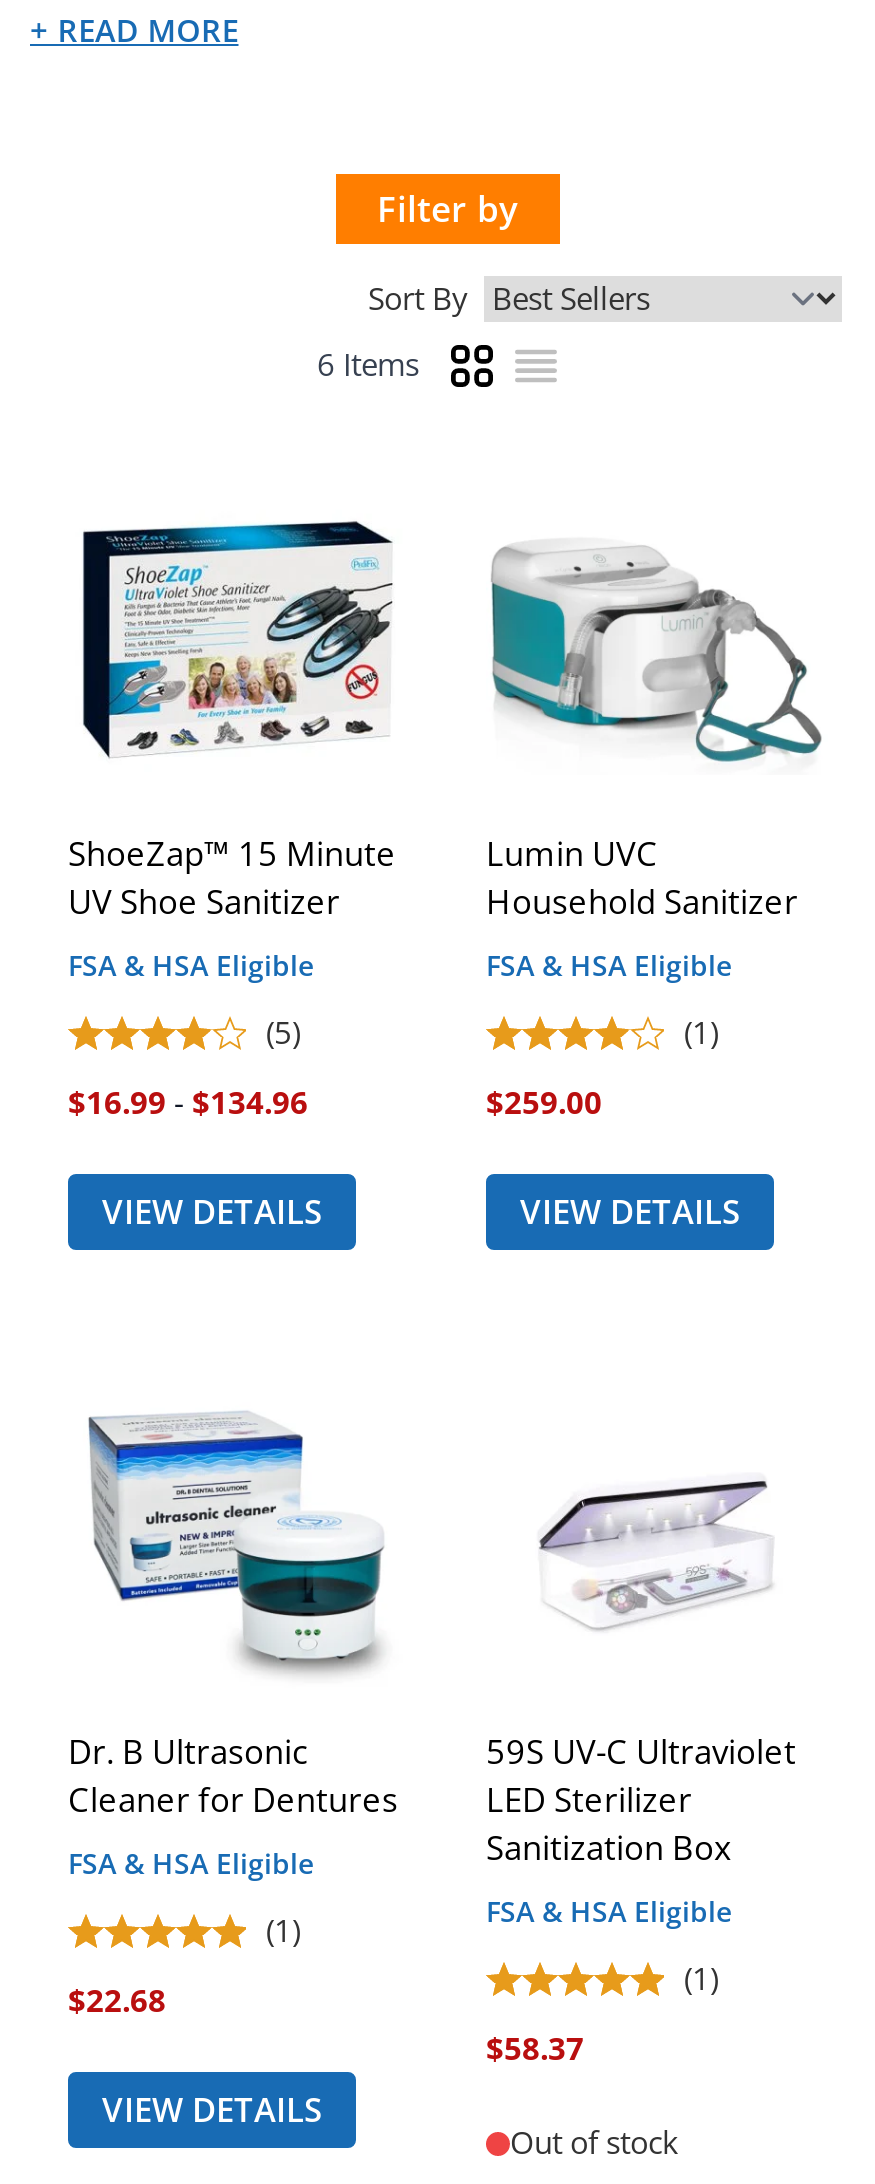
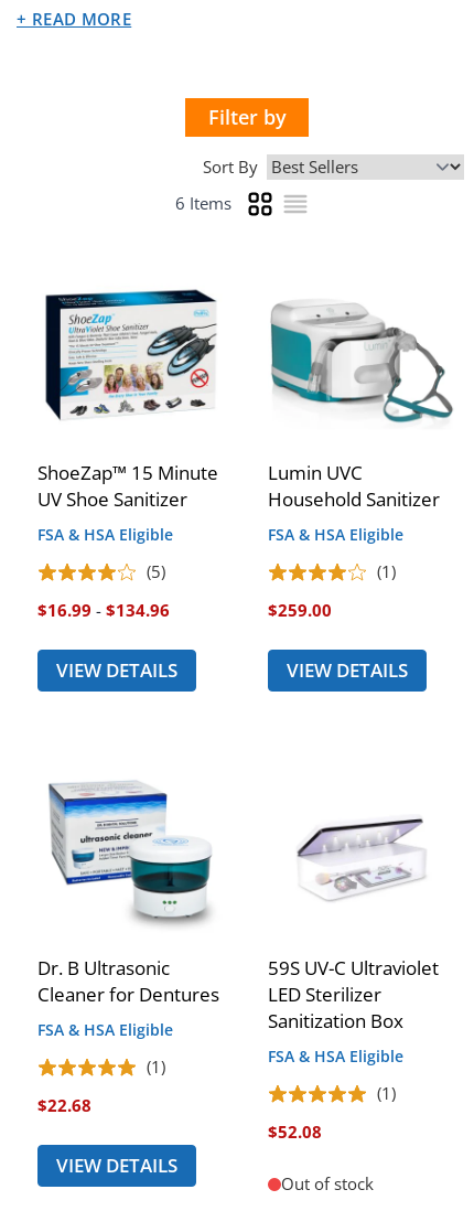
[486,2028,584,2070] $58.37 -> [268,1121,322,1144] $52.08

